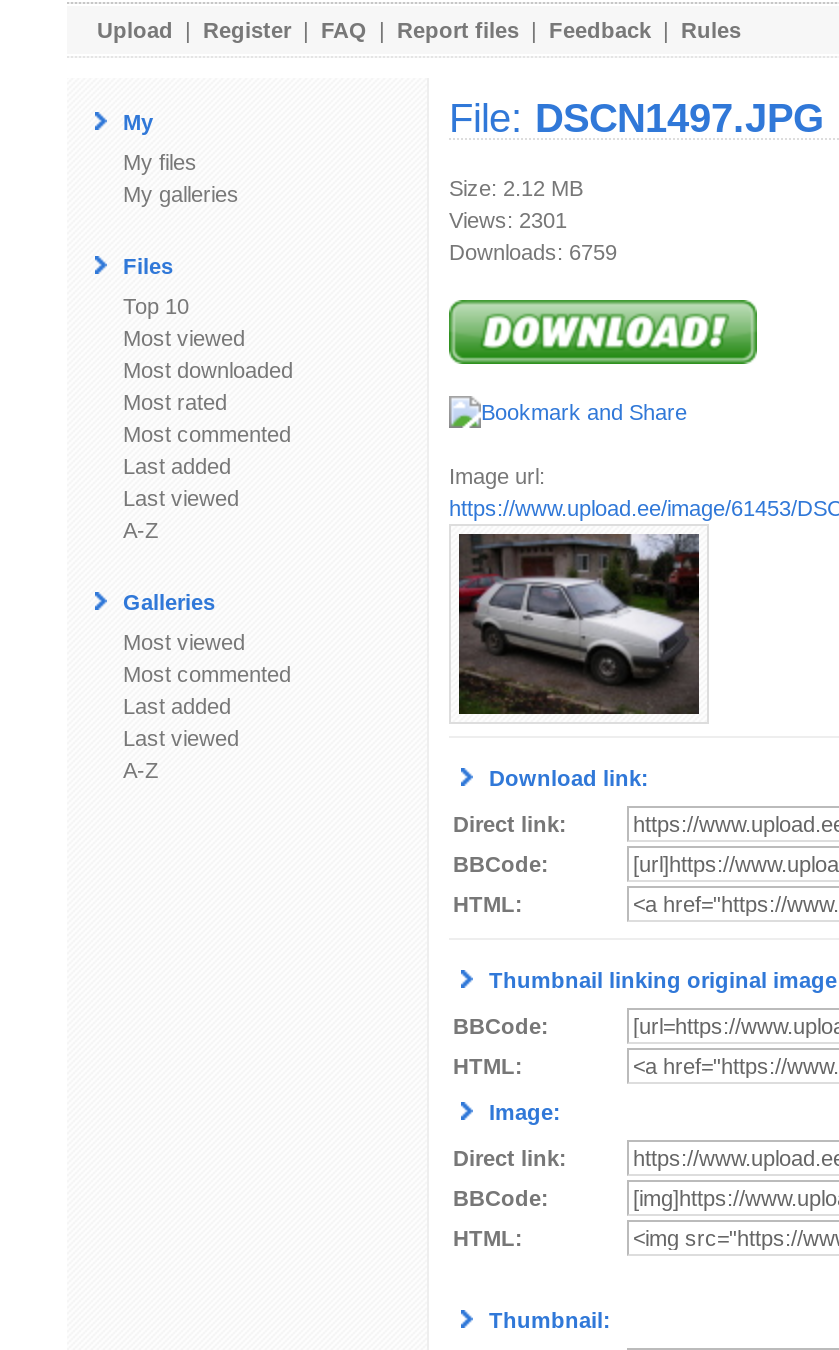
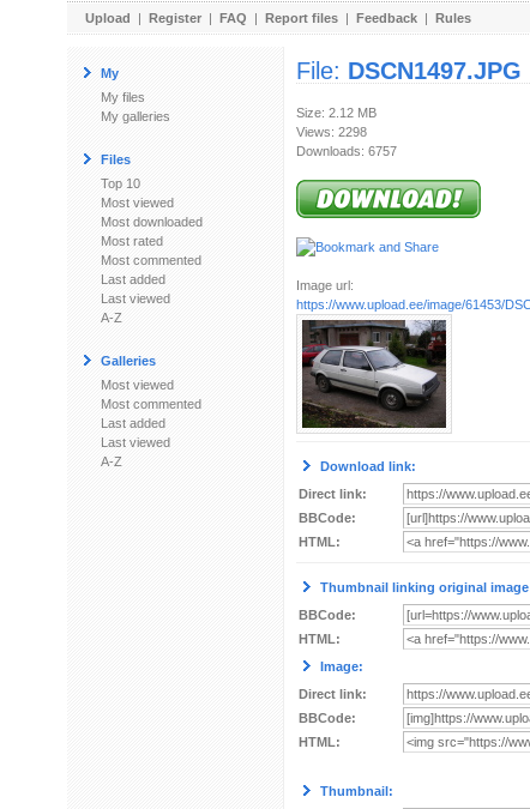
[449,208,567,232] Views: 2301 -> [296,125,367,139] Views: 2298
[449,240,617,264] Downloads: 6759 -> [296,144,397,158] Downloads: 6757

